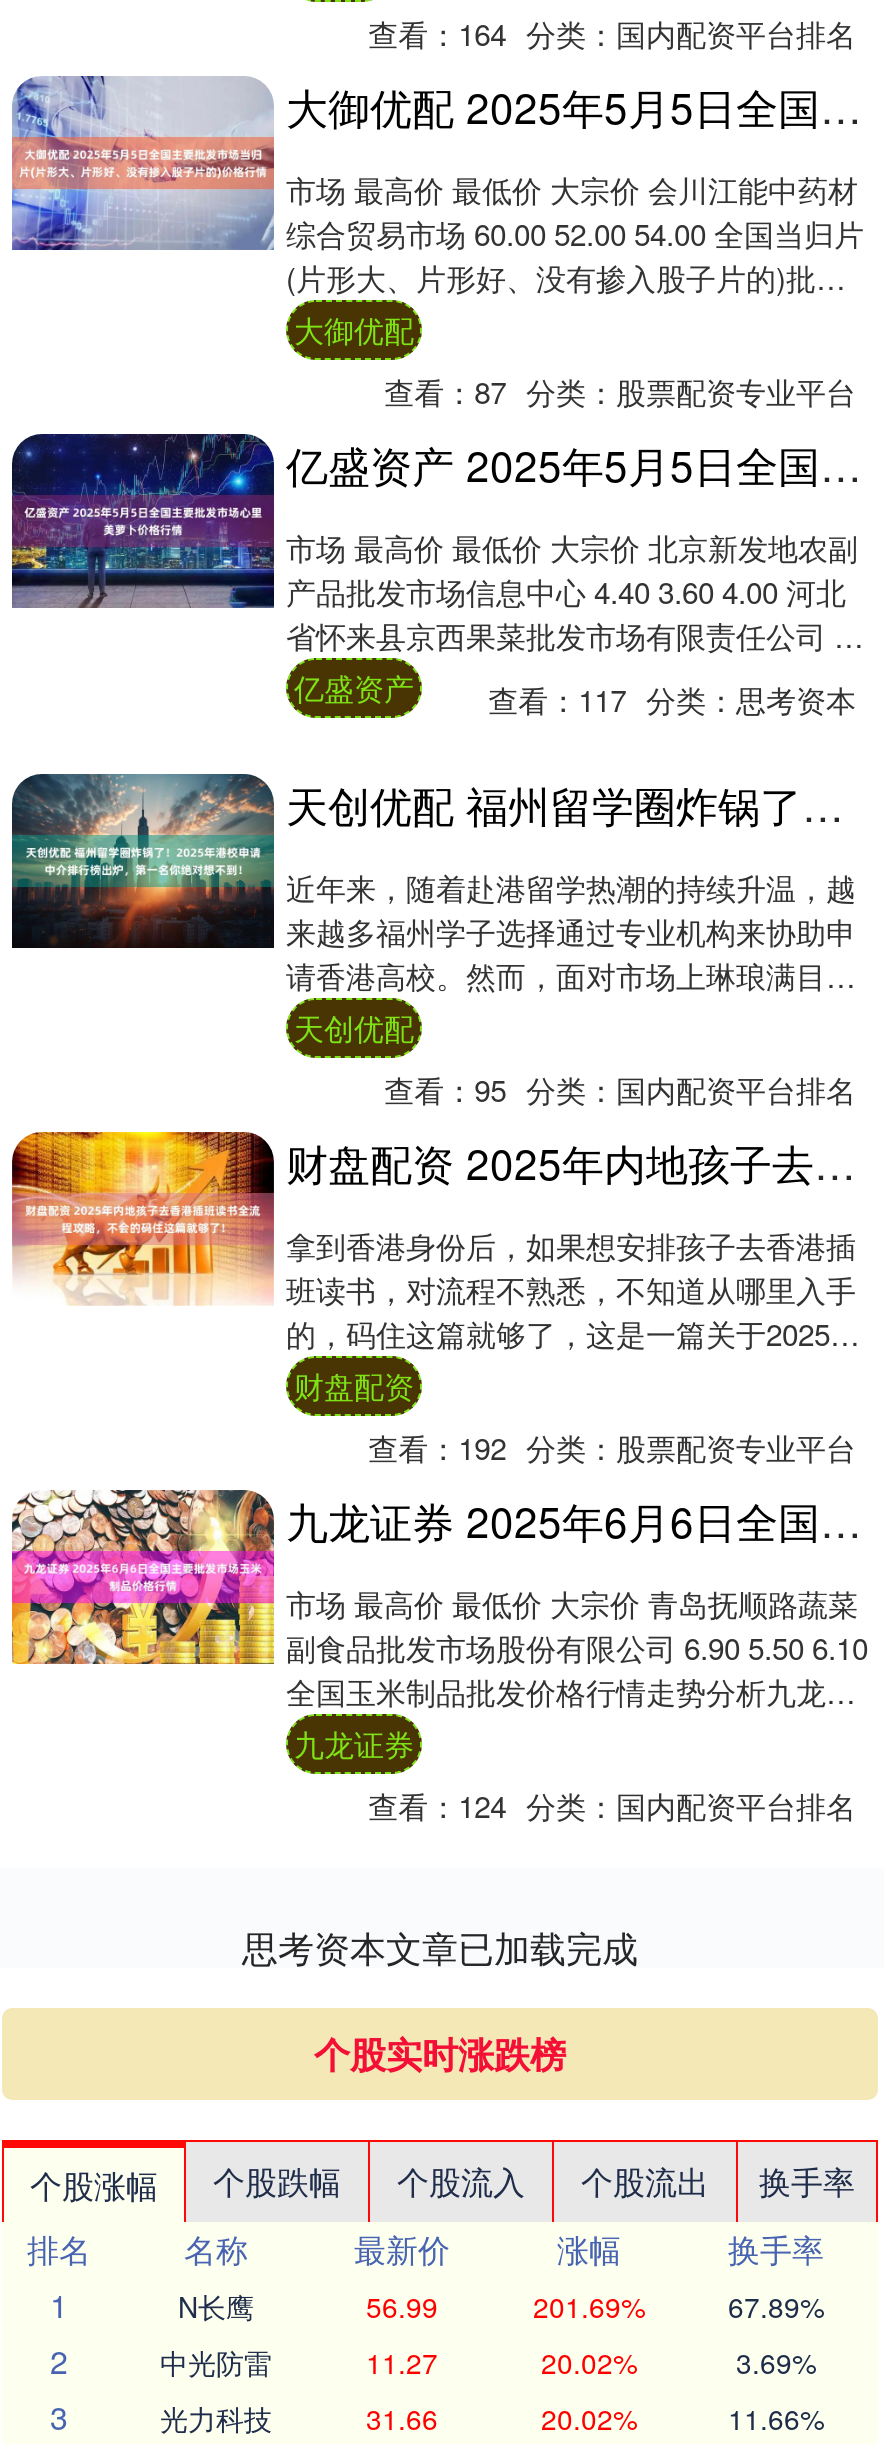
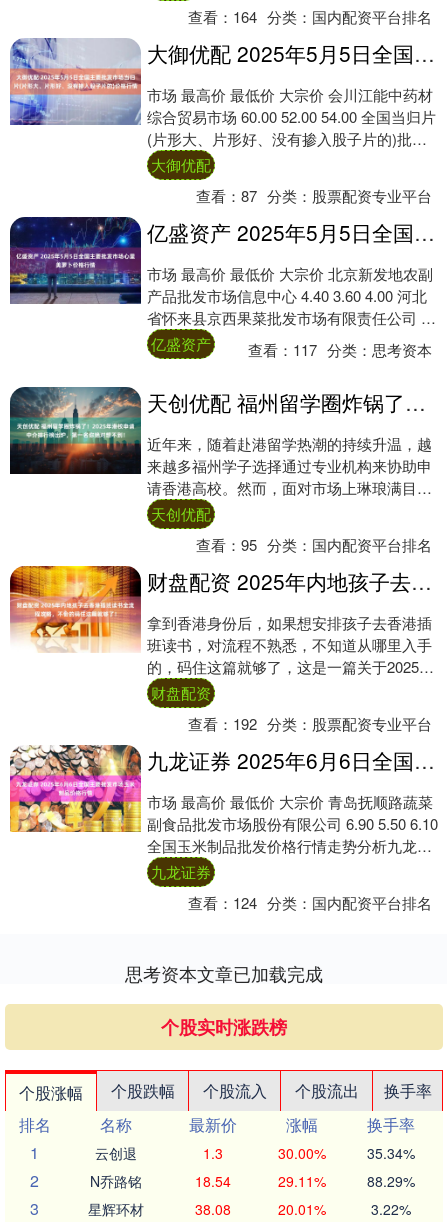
[178,2285,824,2325] N长鹰 | 56.99 | 201.69% | 67.89% -> [95,1143,414,1163] 云创退 | 1.3 | 30.00% | 35.34%
[160,2341,816,2381] 中光防雷 | 11.27 | 20.02% | 3.69% -> [90,1171,414,1191] N乔路铭 | 18.54 | 29.11% | 88.29%
[160,2397,824,2437] 光力科技 | 31.66 | 20.02% | 11.66% -> [88,1199,410,1219] 星辉环材 | 38.08 | 20.01% | 3.22%

